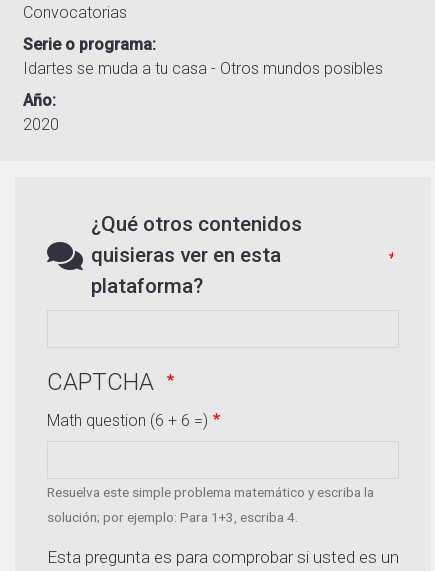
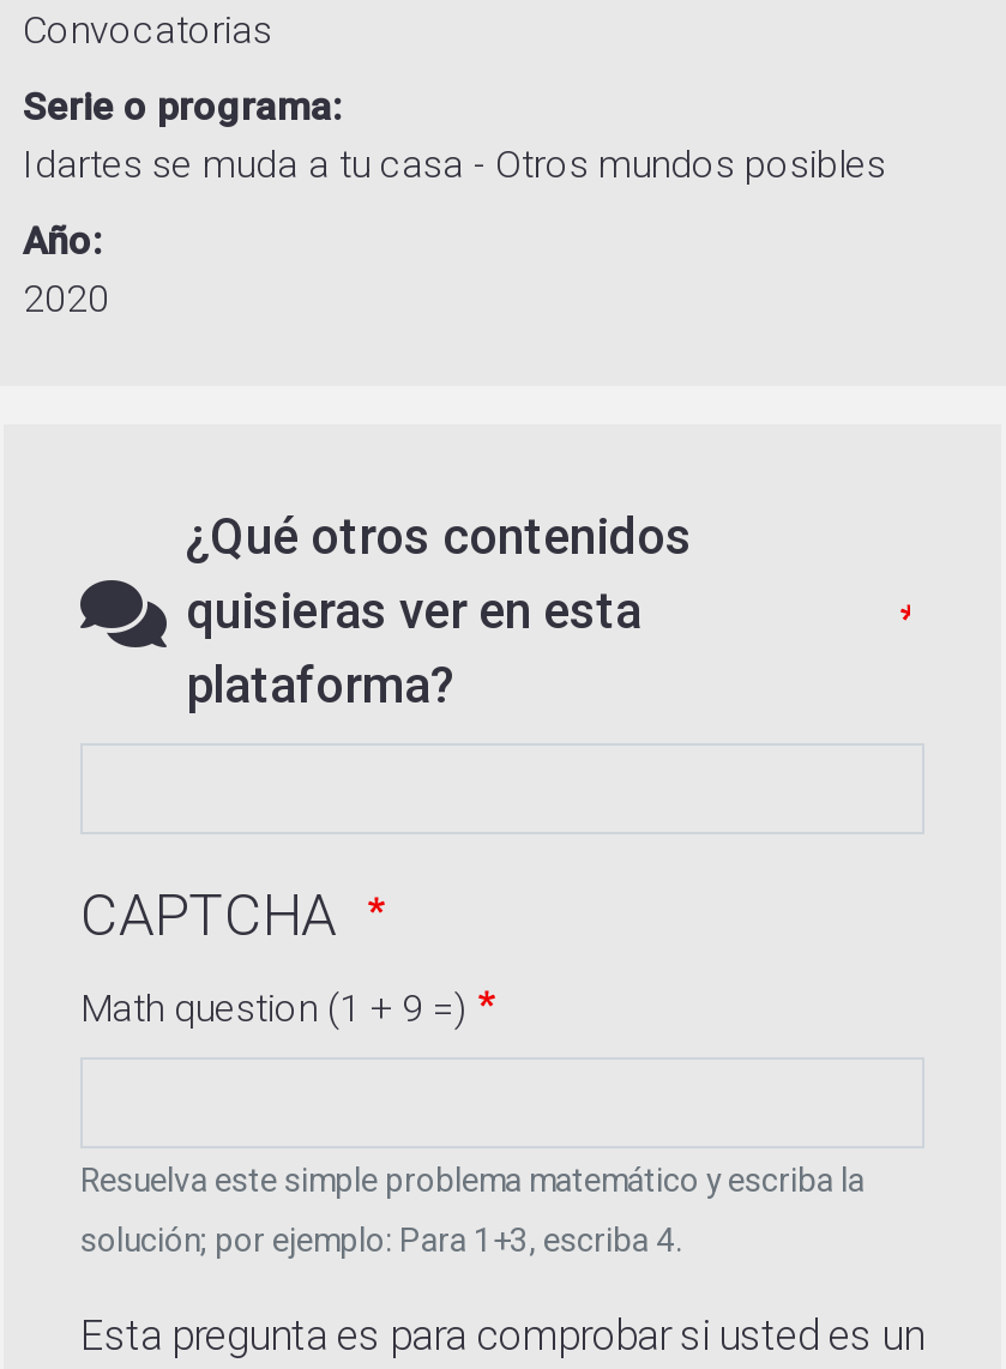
[47,411,208,430] Math question (6 + 6 =) -> [80,986,466,1031] Math question (1 + 9 =)

